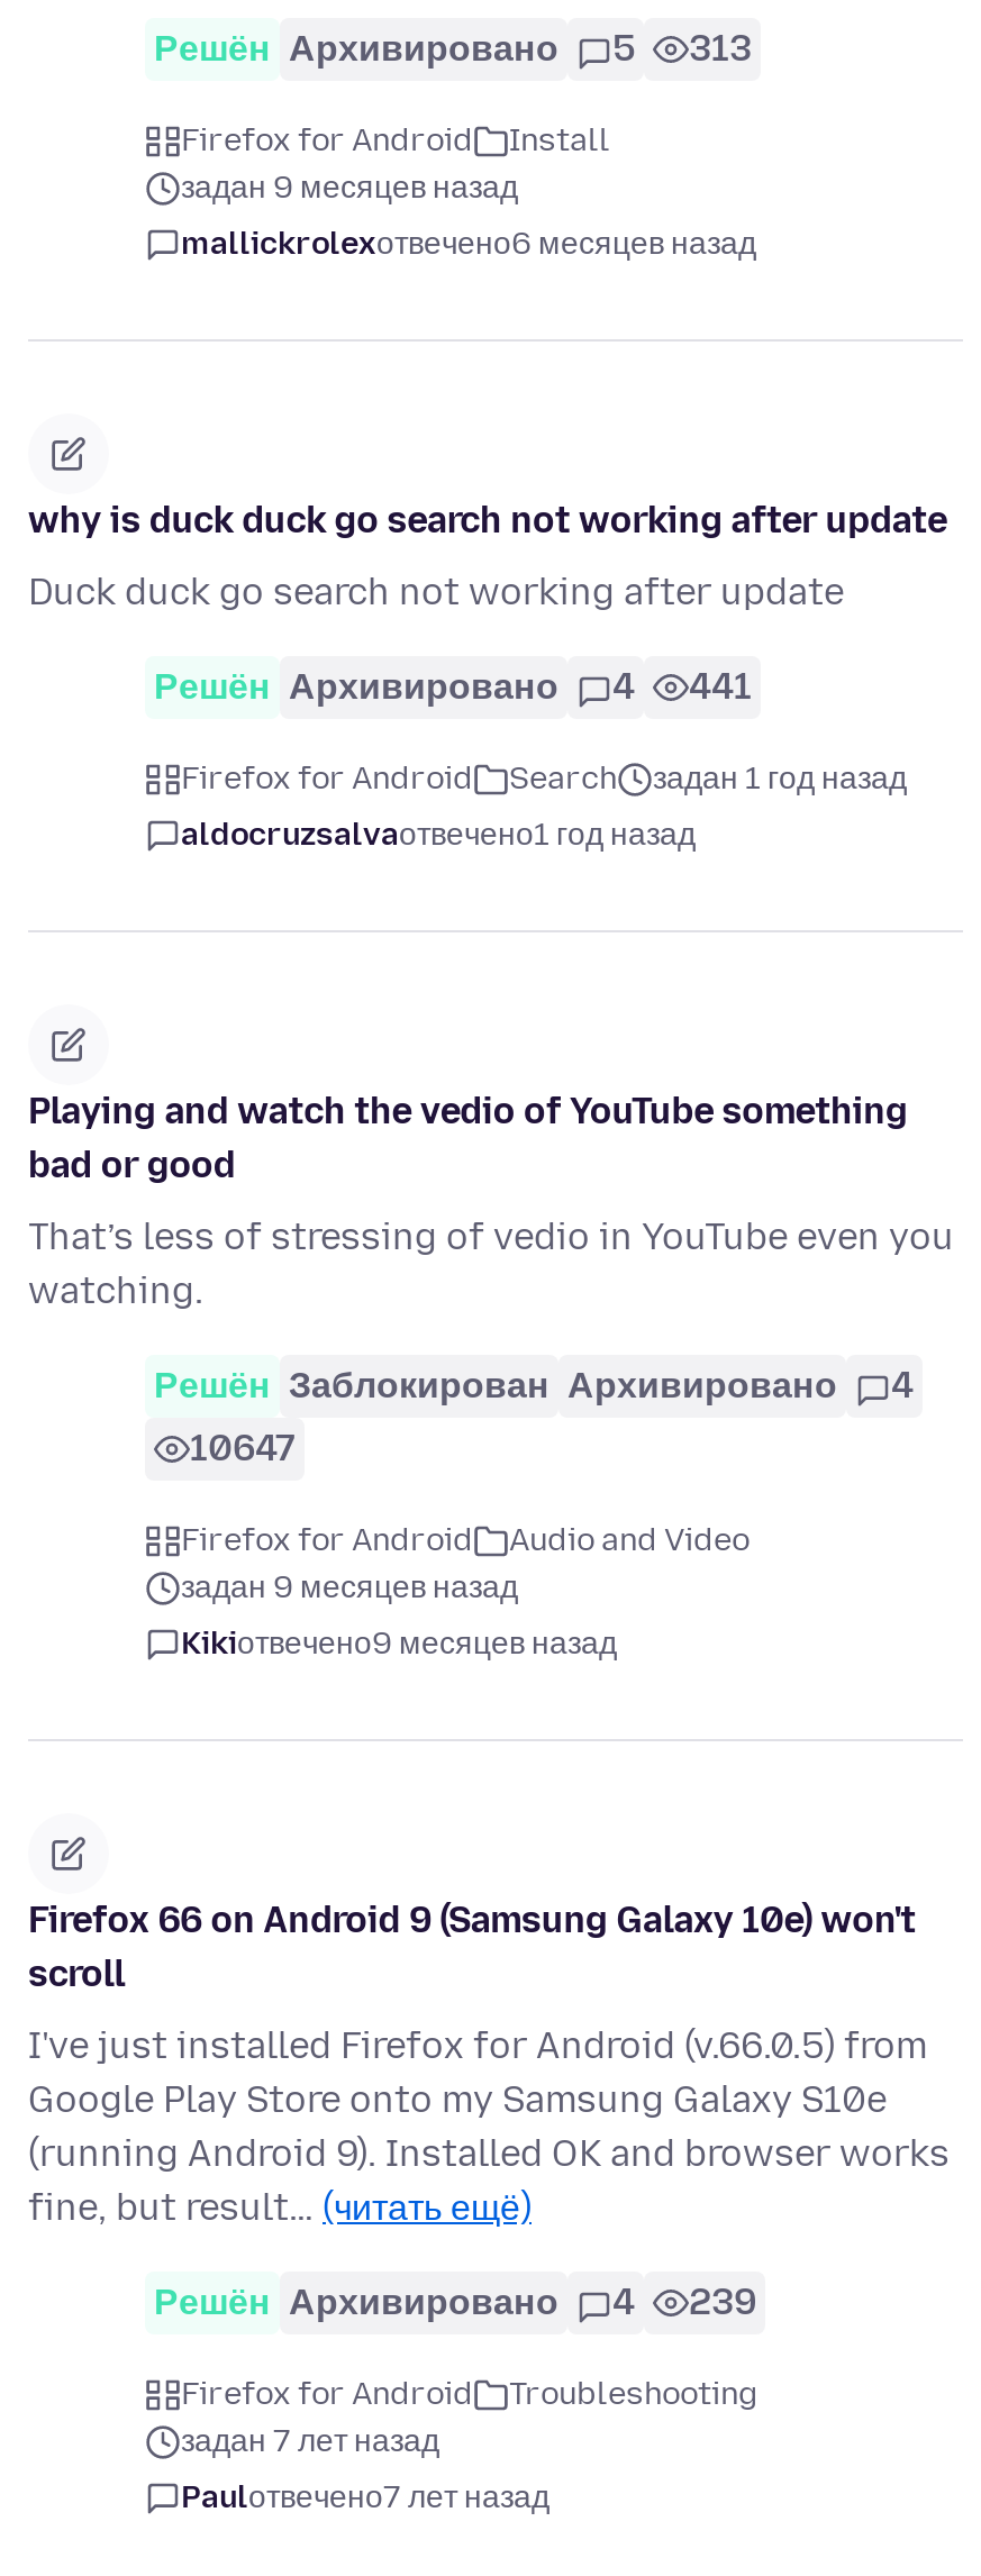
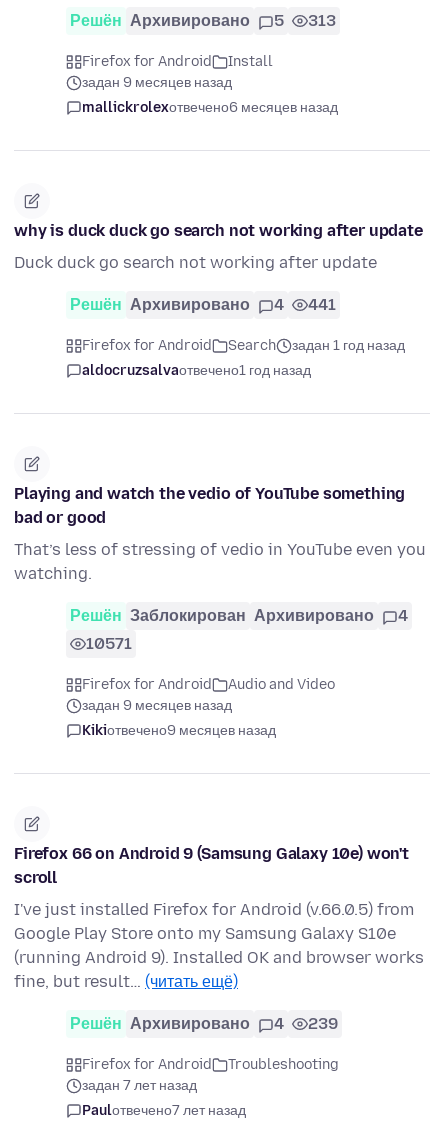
[190,1428,296,1471] 10647 -> [86,634,132,653] 10571

